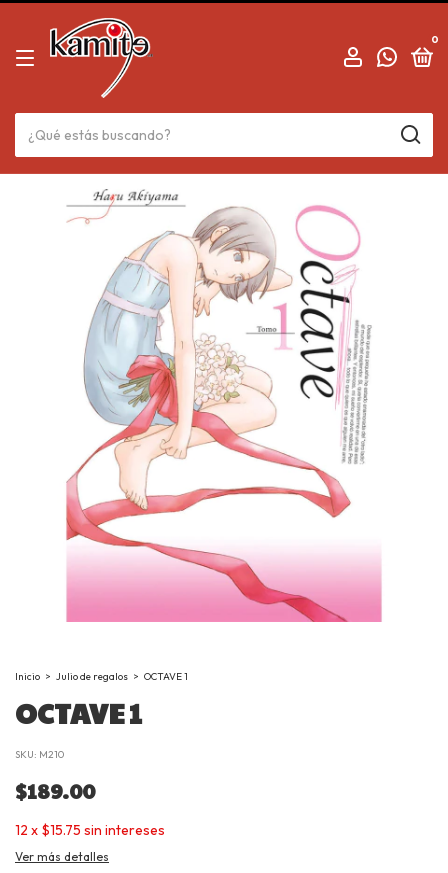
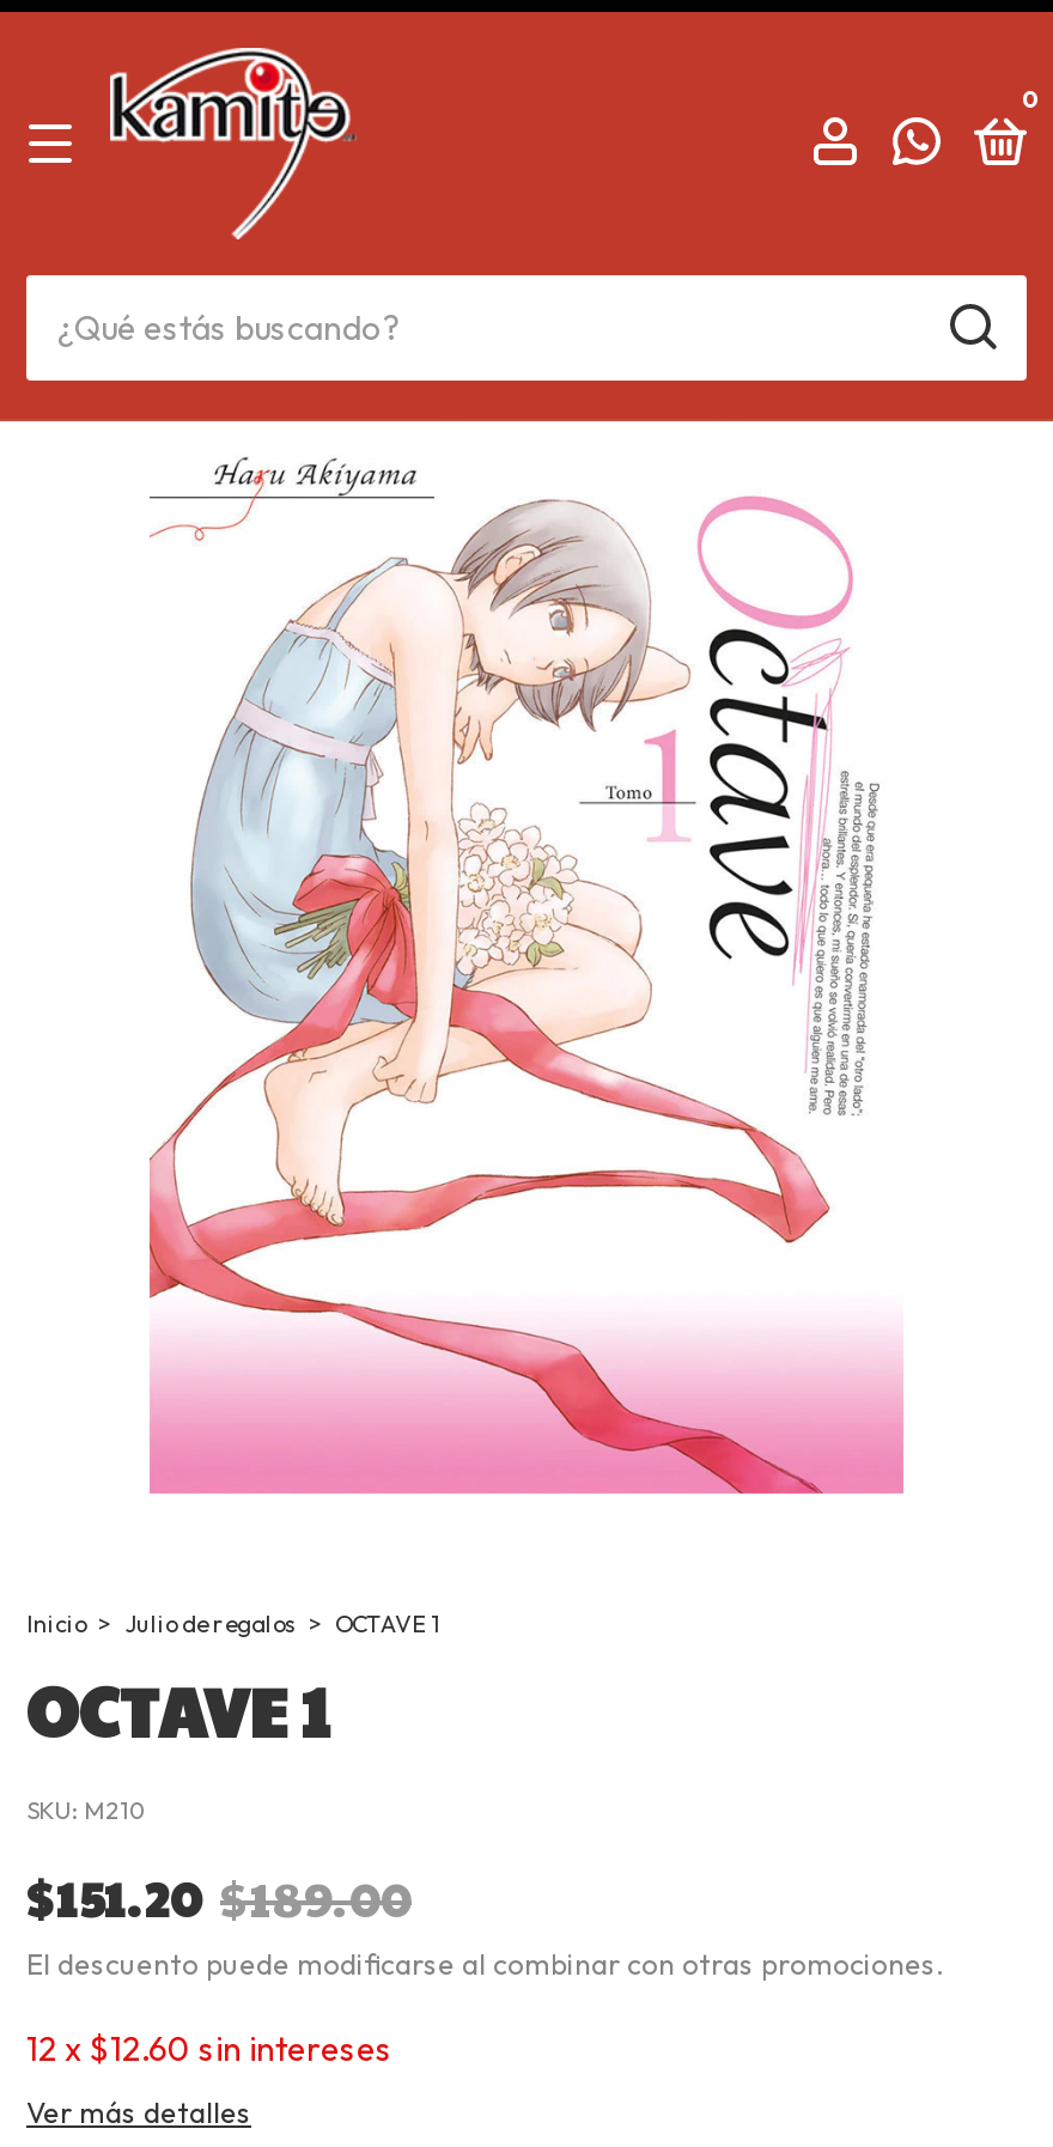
[15,777,95,805] $189.00 -> [26,1865,943,1982] $151.20 $189.00 | El descuento puede modificarse al combinar con otras promociones.
[15,821,165,839] 12 x $15.75 sin intereses -> [26,2027,392,2070] 12 x $12.60 sin intereses

